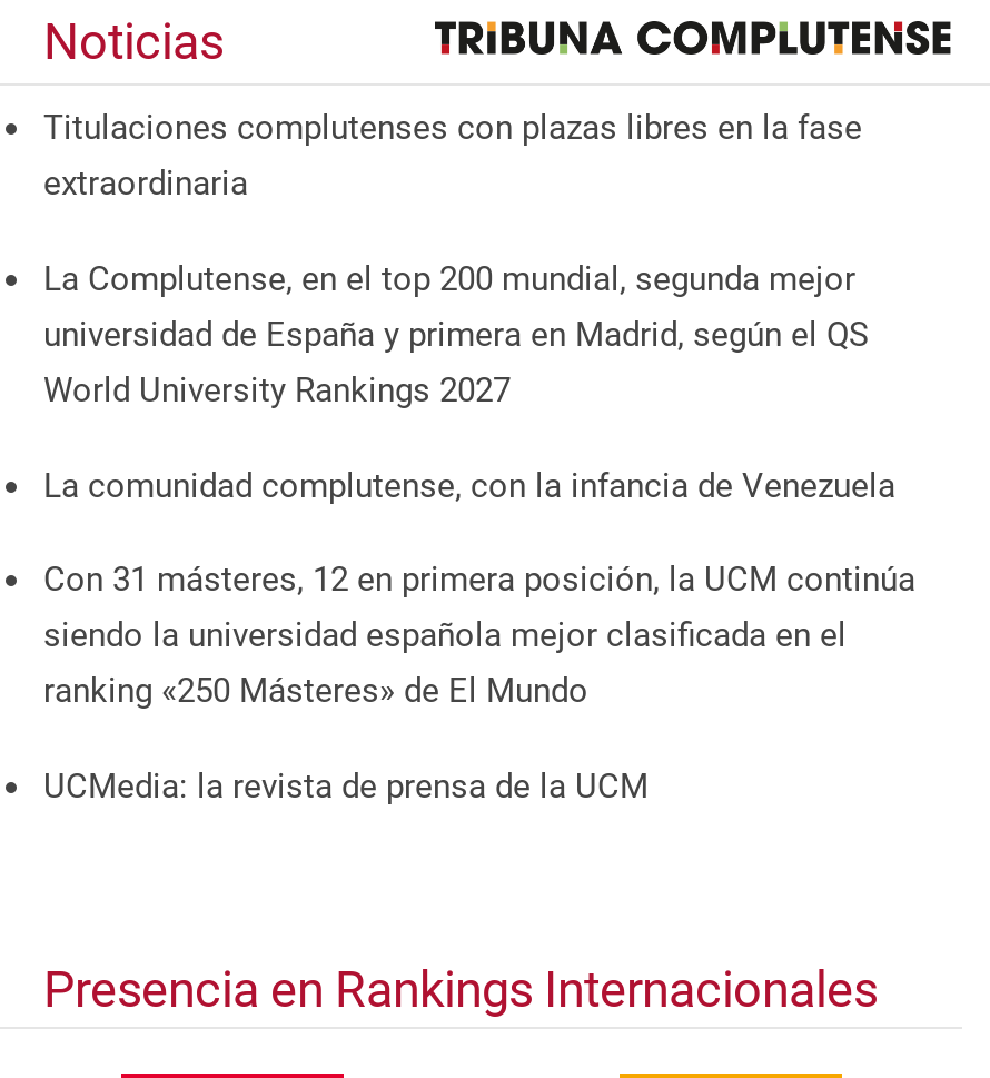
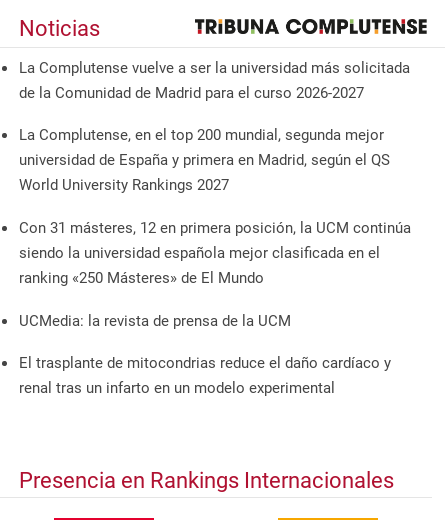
[43,109,862,204] Titulaciones complutenses con plazas libres en la fase | extraordinaria -> [19,59,410,102] La Complutense vuelve a ser la universidad más solicitada | de la Comunidad de Madrid para el curso 2026-2027
[43,465,895,505] La comunidad complutense, con la infancia de Venezuela -> none
moved [43,560,915,806] -> [19,219,411,330]: Con 31 másteres, 12 en primera posición, la UCM continúa | siendo la universidad española mejor clasificada en el | ranking «250 Másteres» de El Mundo | UCMedia: la revista de prensa de la UCM
none -> [19,354,391,397] El trasplante de mitocondrias reduce el daño cardíaco y | renal tras un infarto en un modelo experimental

